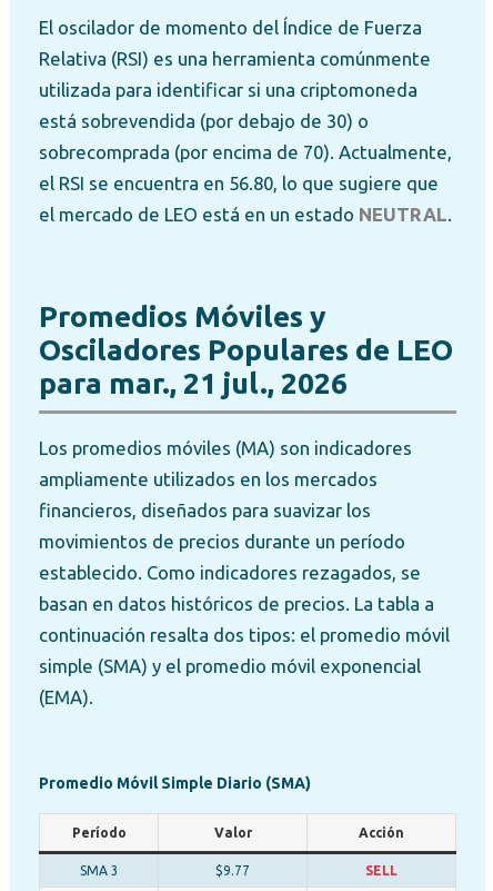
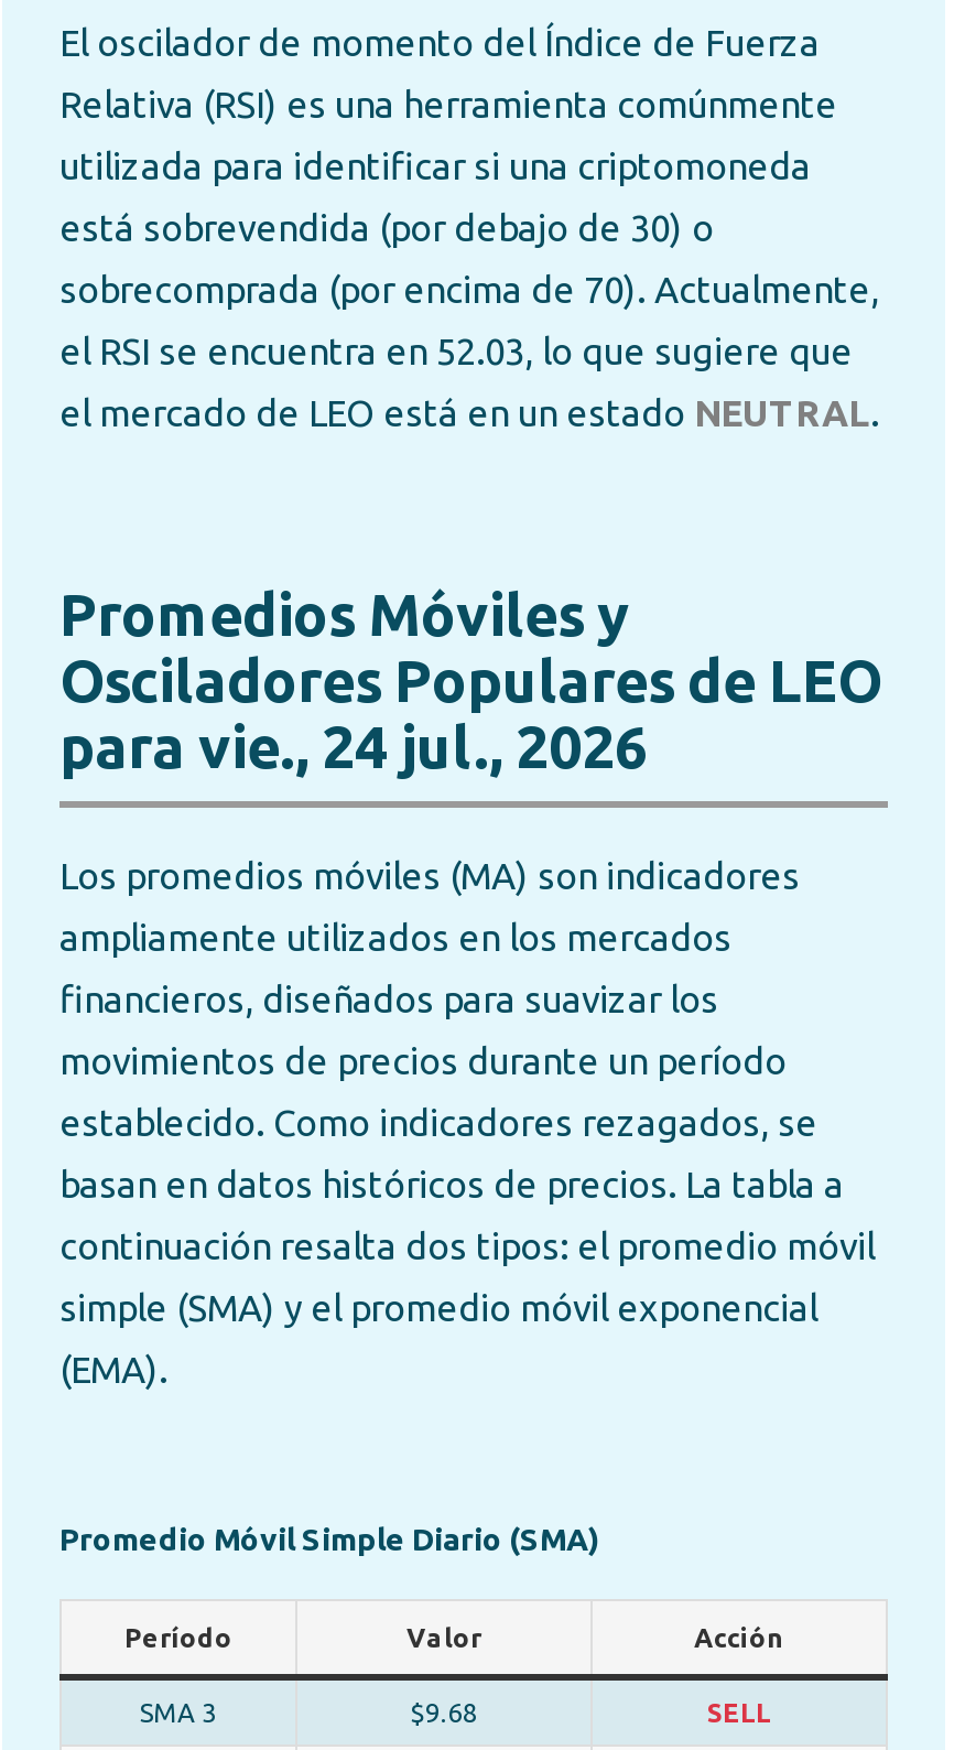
[39,172,439,193] el RSI se encuentra en 56.80, lo que sugiere que -> [59,329,853,371] el RSI se encuentra en 52.03, lo que sugiere que
[39,366,348,399] para mar., 21 jul., 2026 -> [59,713,648,779] para vie., 24 jul., 2026
[215,863,250,877] $9.77 -> [410,1698,478,1726] $9.68

